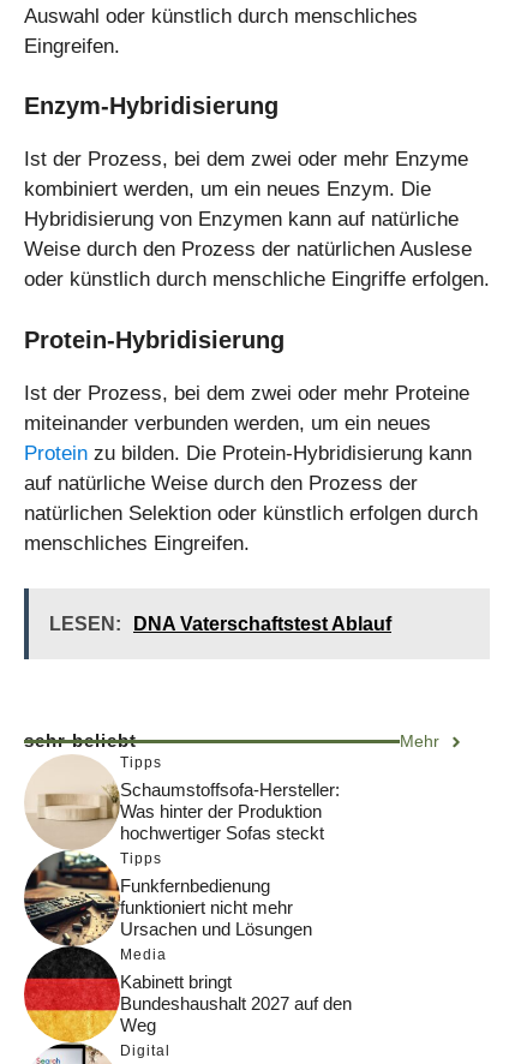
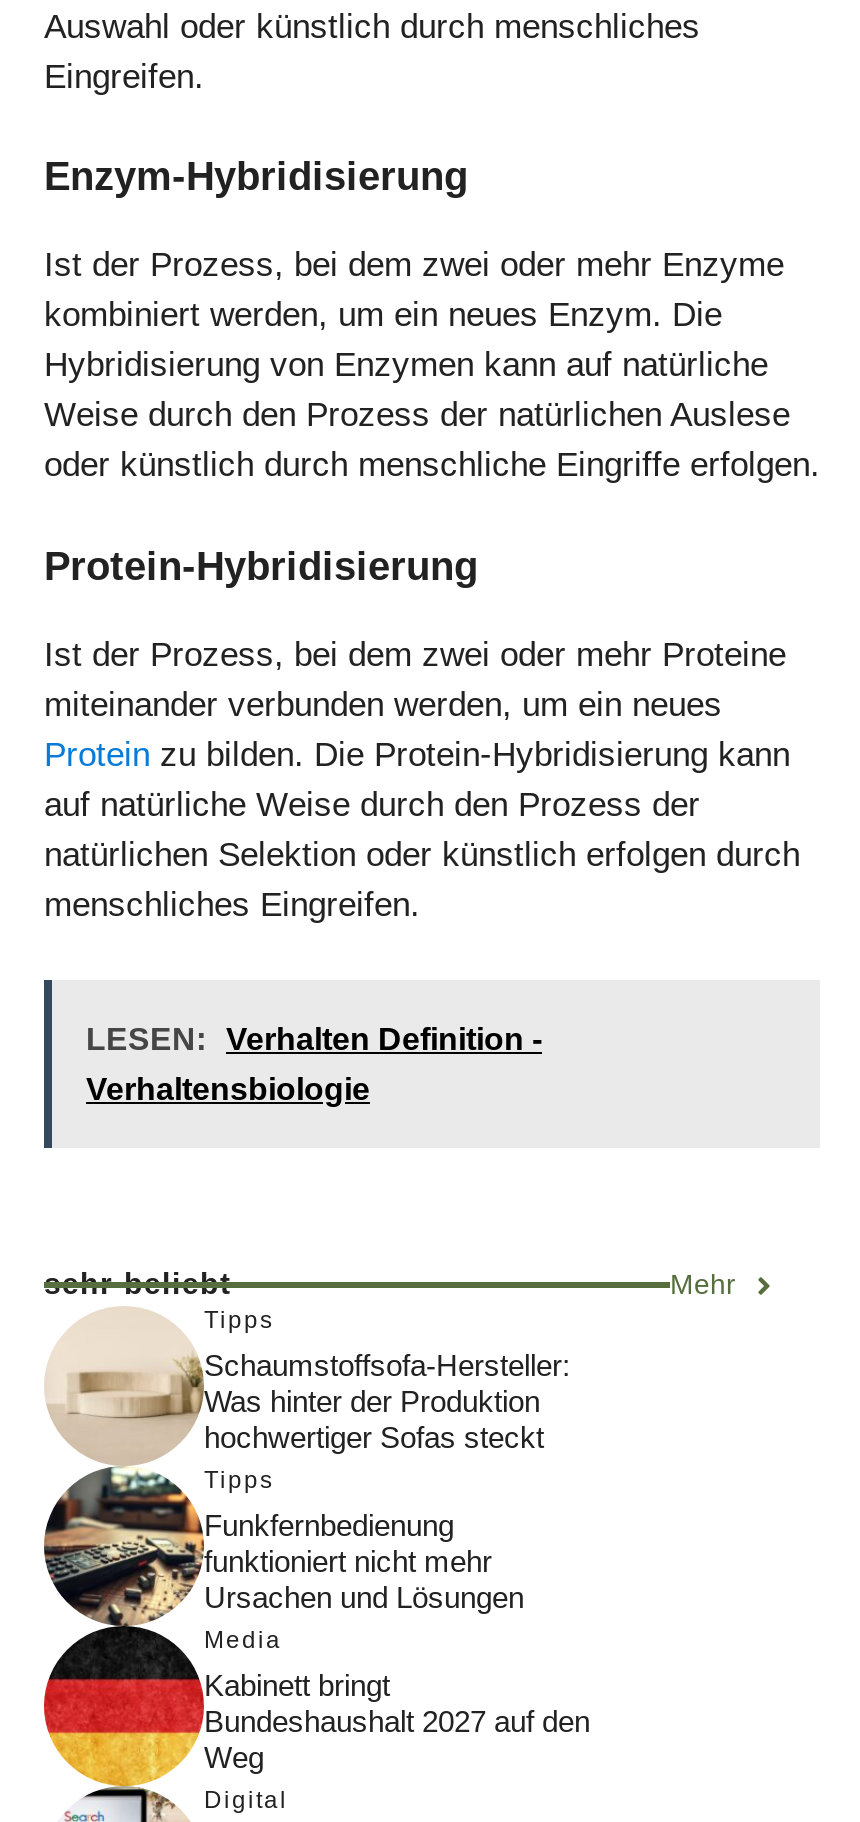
[49,614,391,635] LESEN: DNA Vaterschaftstest Ablauf -> [86,1023,542,1107] LESEN: Verhalten Definition - | Verhaltensbiologie

